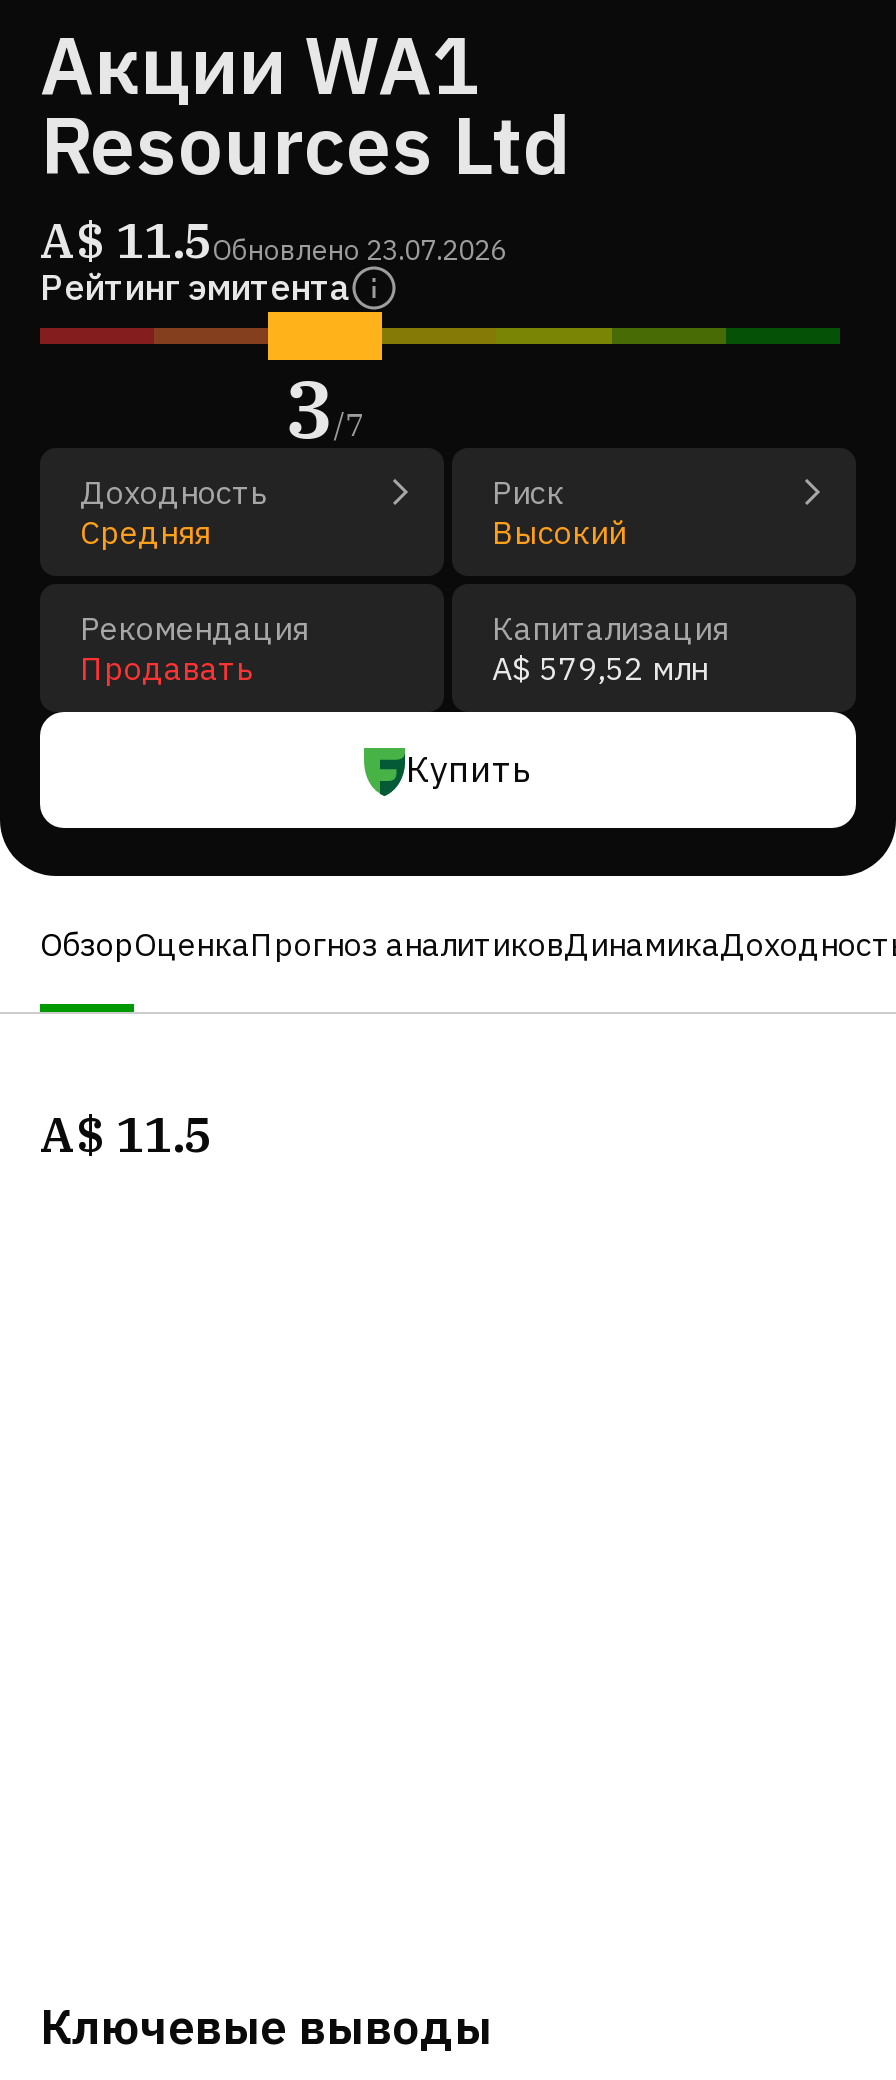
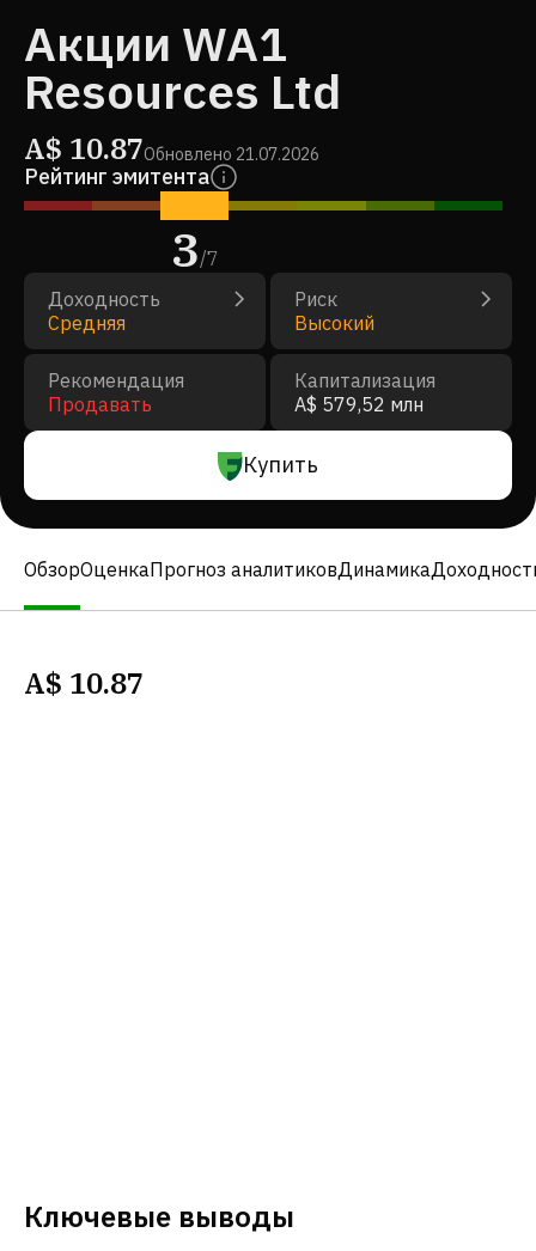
[40,208,506,272] A$ 11.5Обновлено 23.07.2026 -> [24,129,319,167] A$ 10.87Обновлено 21.07.2026
[40,1102,212,1166] A$ 11.5 -> [24,664,144,702] A$ 10.87

